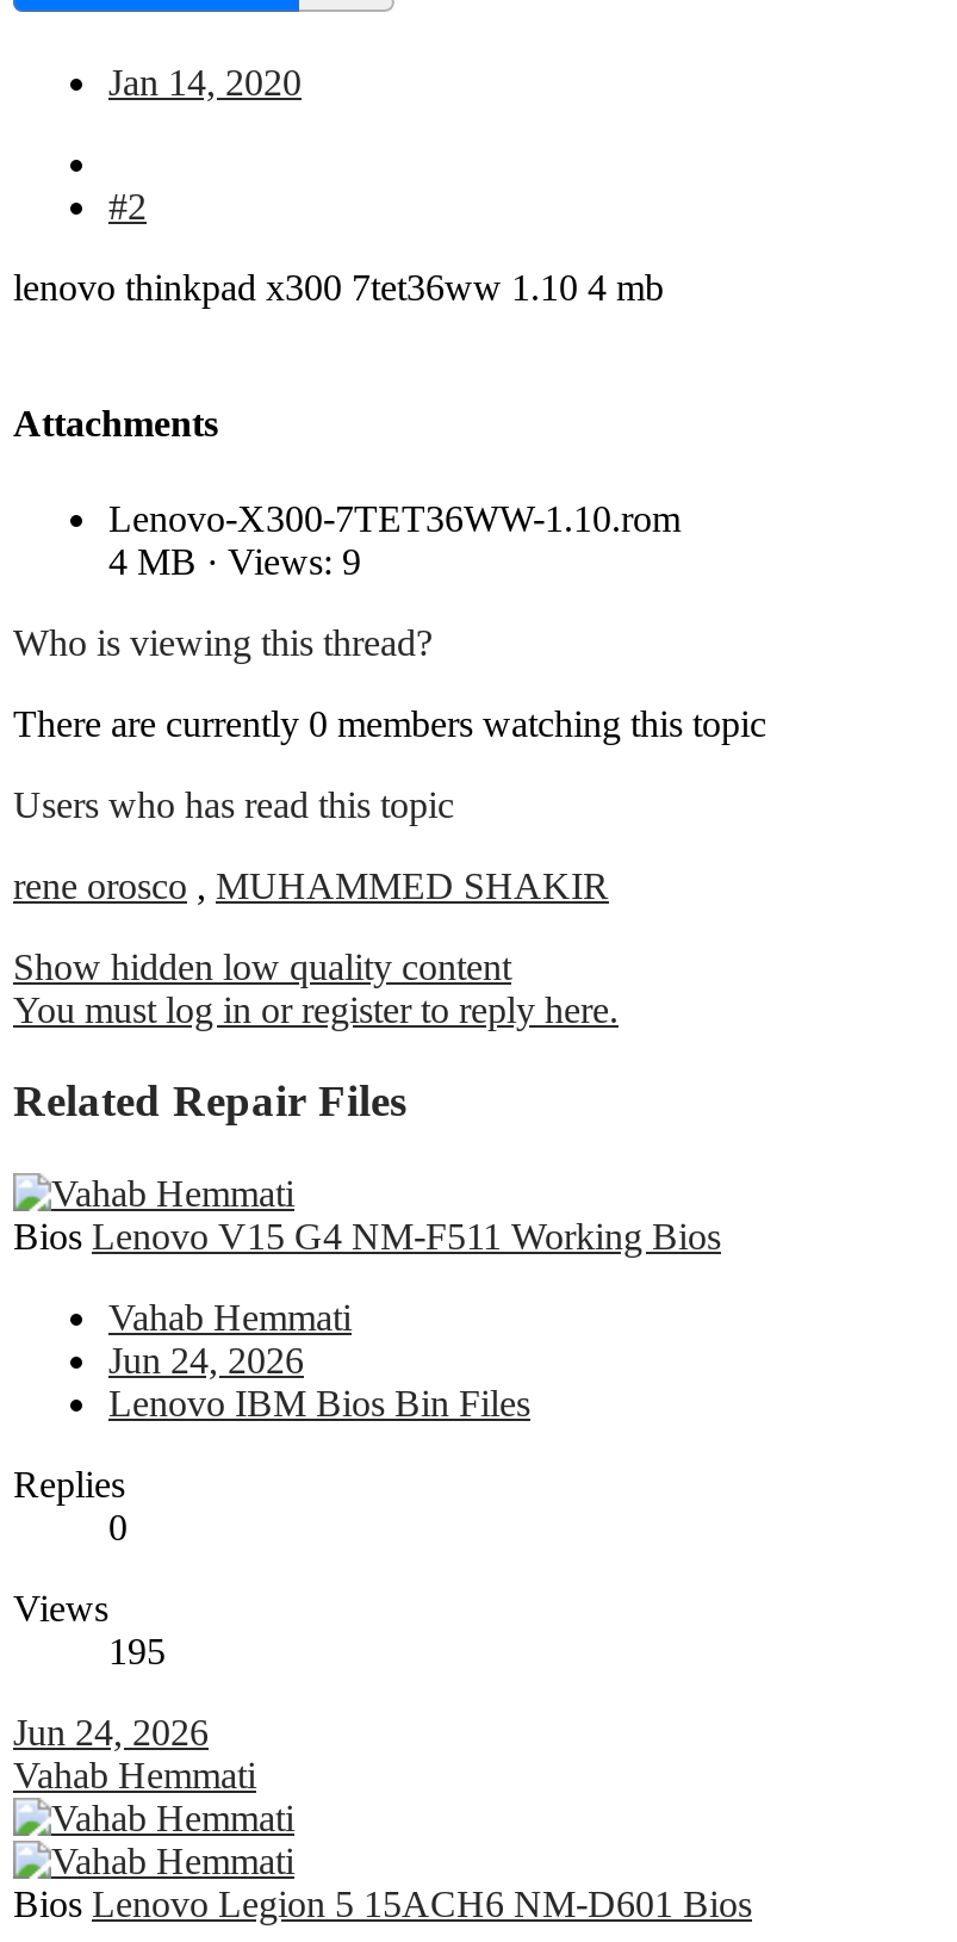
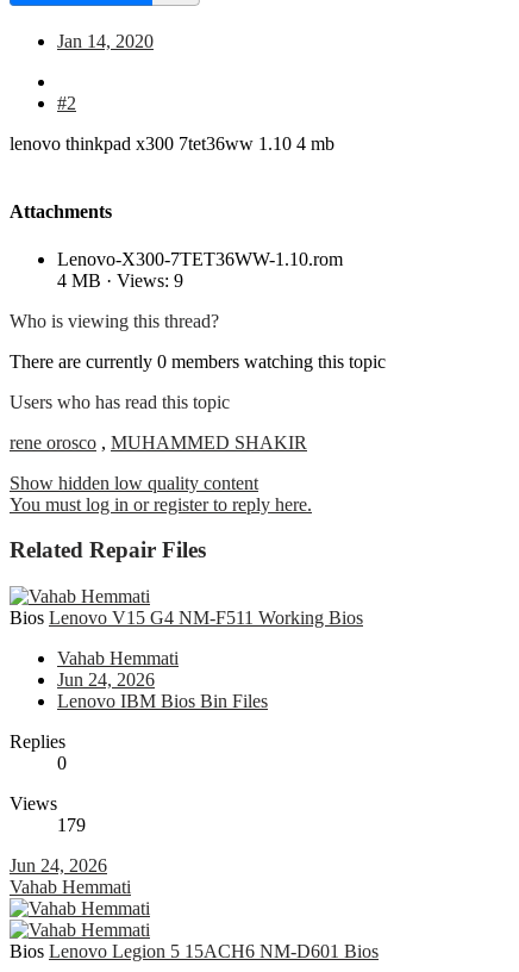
[108,1631,166,1671] 195 -> [57,815,86,835] 179

